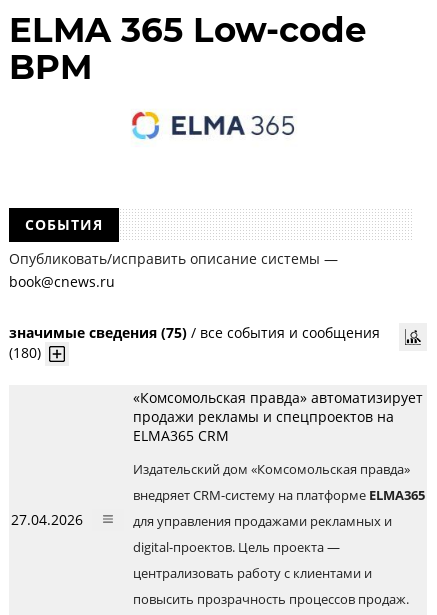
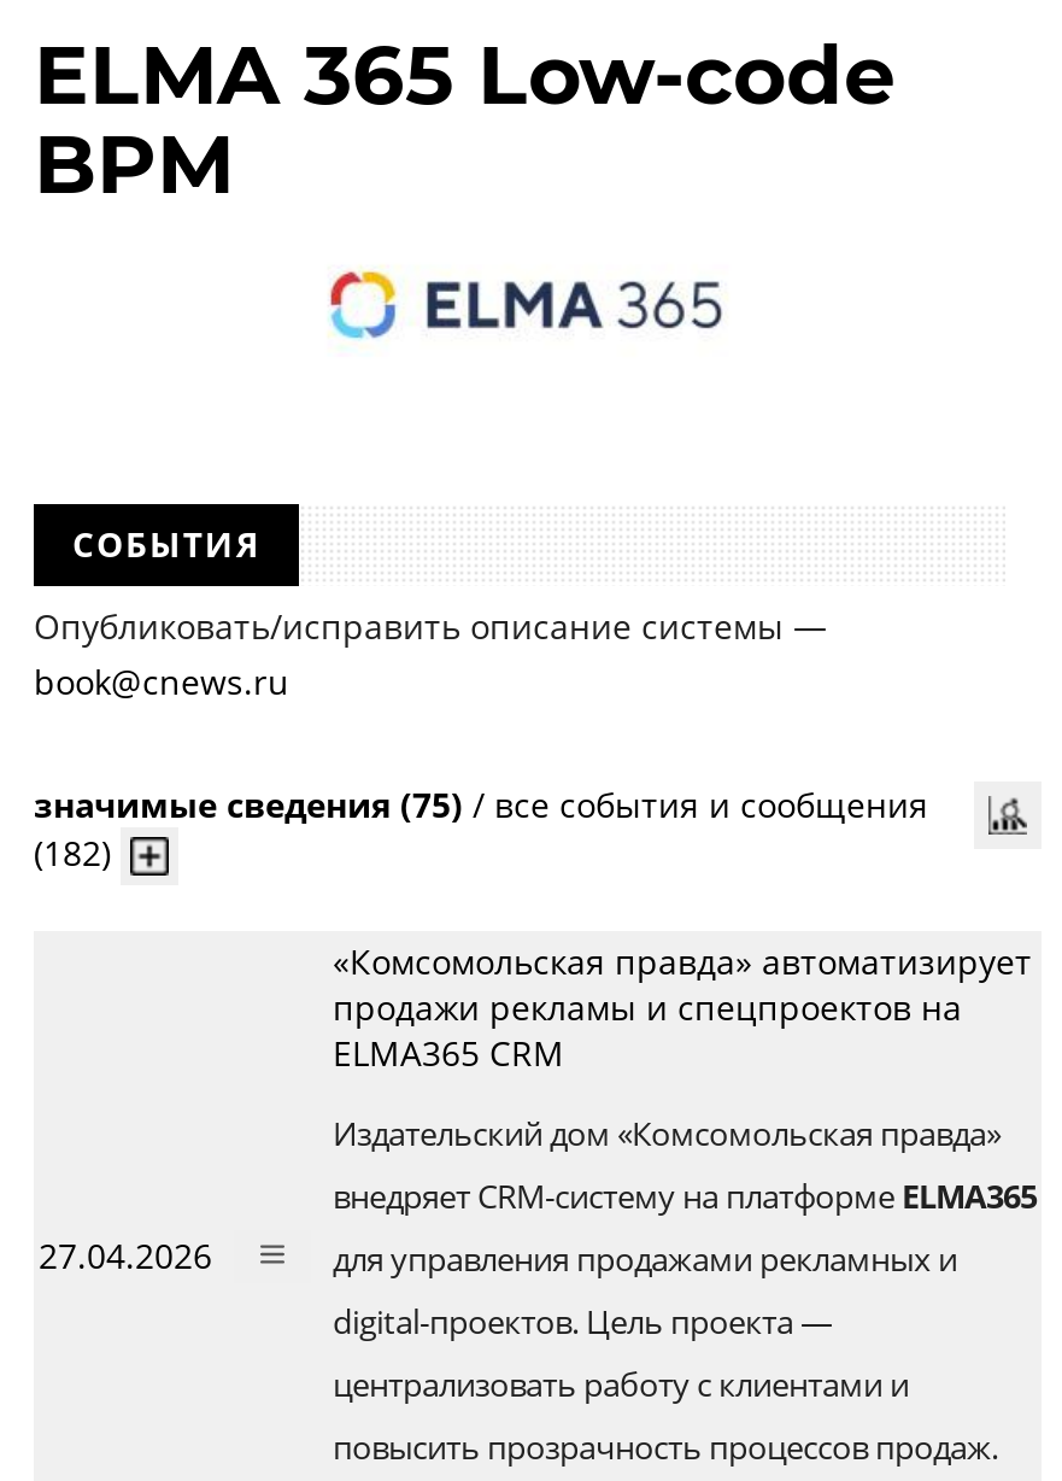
[9,343,41,362] (180) -> [34,830,111,876] (182)

